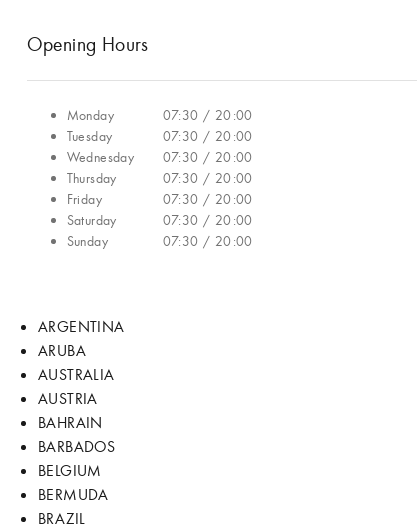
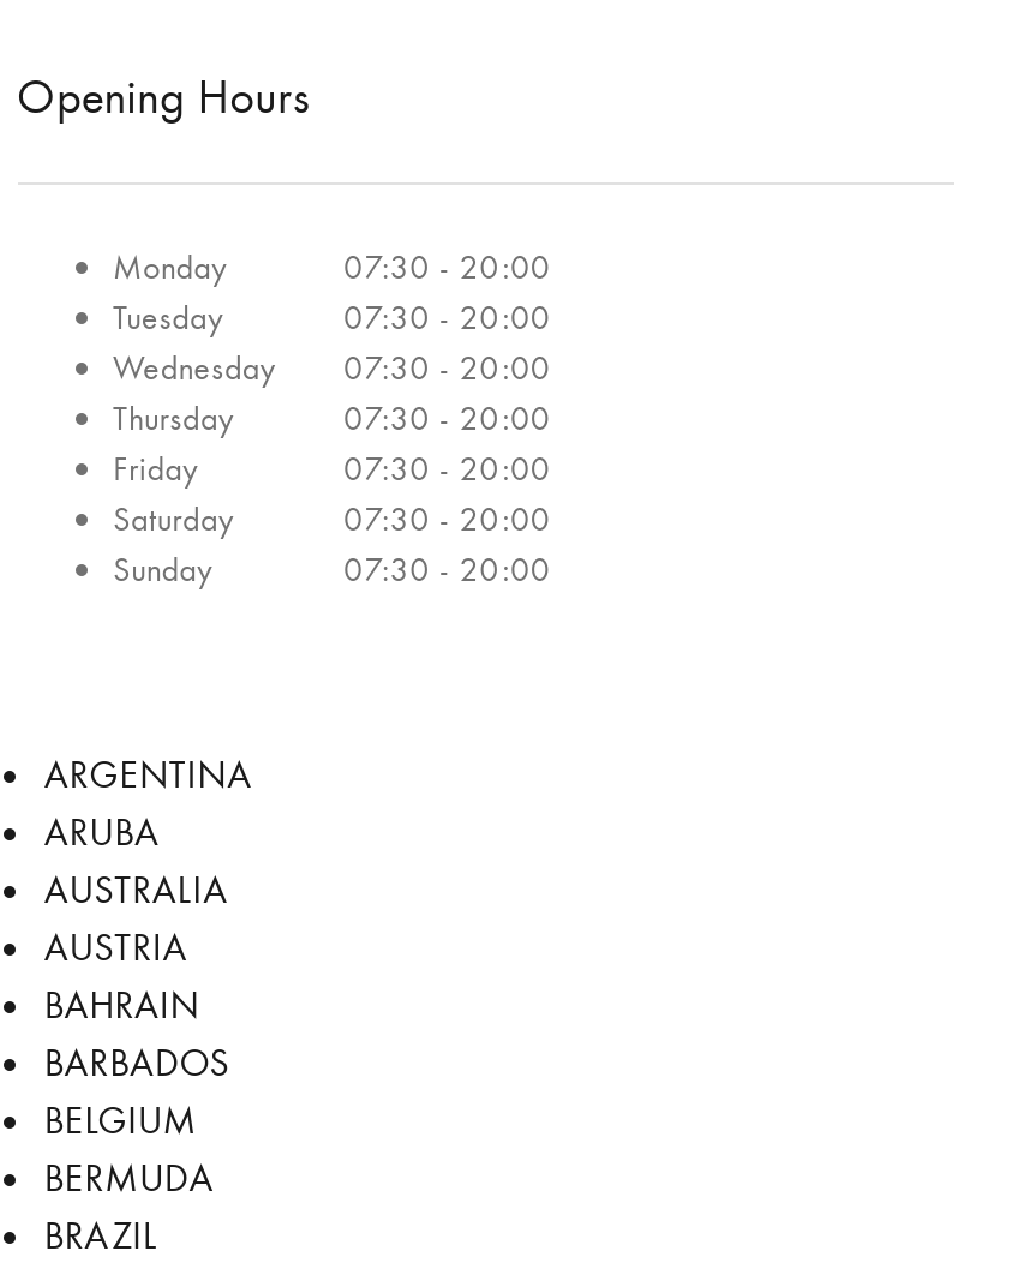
[163,106,253,124] 07:30 / 20:00 -> [344,245,551,288] 07:30 - 20:00
[163,127,253,145] 07:30 / 20:00 -> [344,295,551,339] 07:30 - 20:00
[67,148,253,166] Wednesday 07:30 / 20:00 -> [113,346,551,389] Wednesday 07:30 - 20:00
[163,169,253,187] 07:30 / 20:00 -> [344,396,551,439] 07:30 - 20:00
[163,190,253,208] 07:30 / 20:00 -> [344,447,551,490] 07:30 - 20:00
[163,211,253,229] 07:30 / 20:00 -> [344,497,551,540] 07:30 - 20:00
[163,232,253,250] 07:30 / 20:00 -> [344,547,551,591] 07:30 - 20:00

